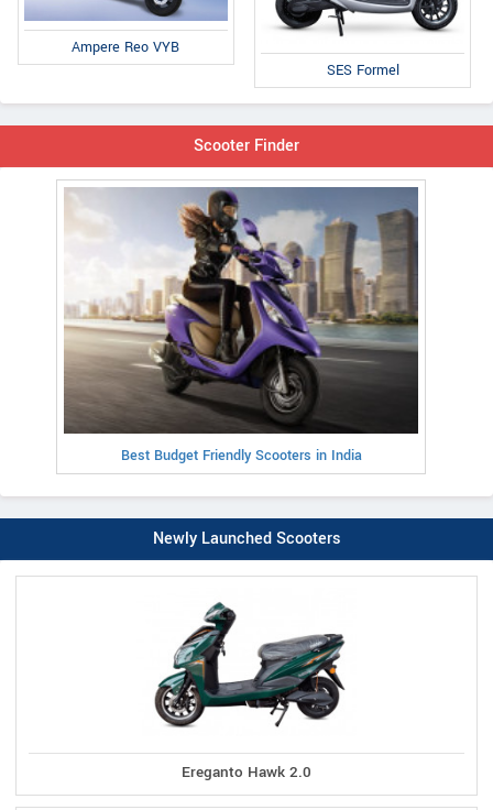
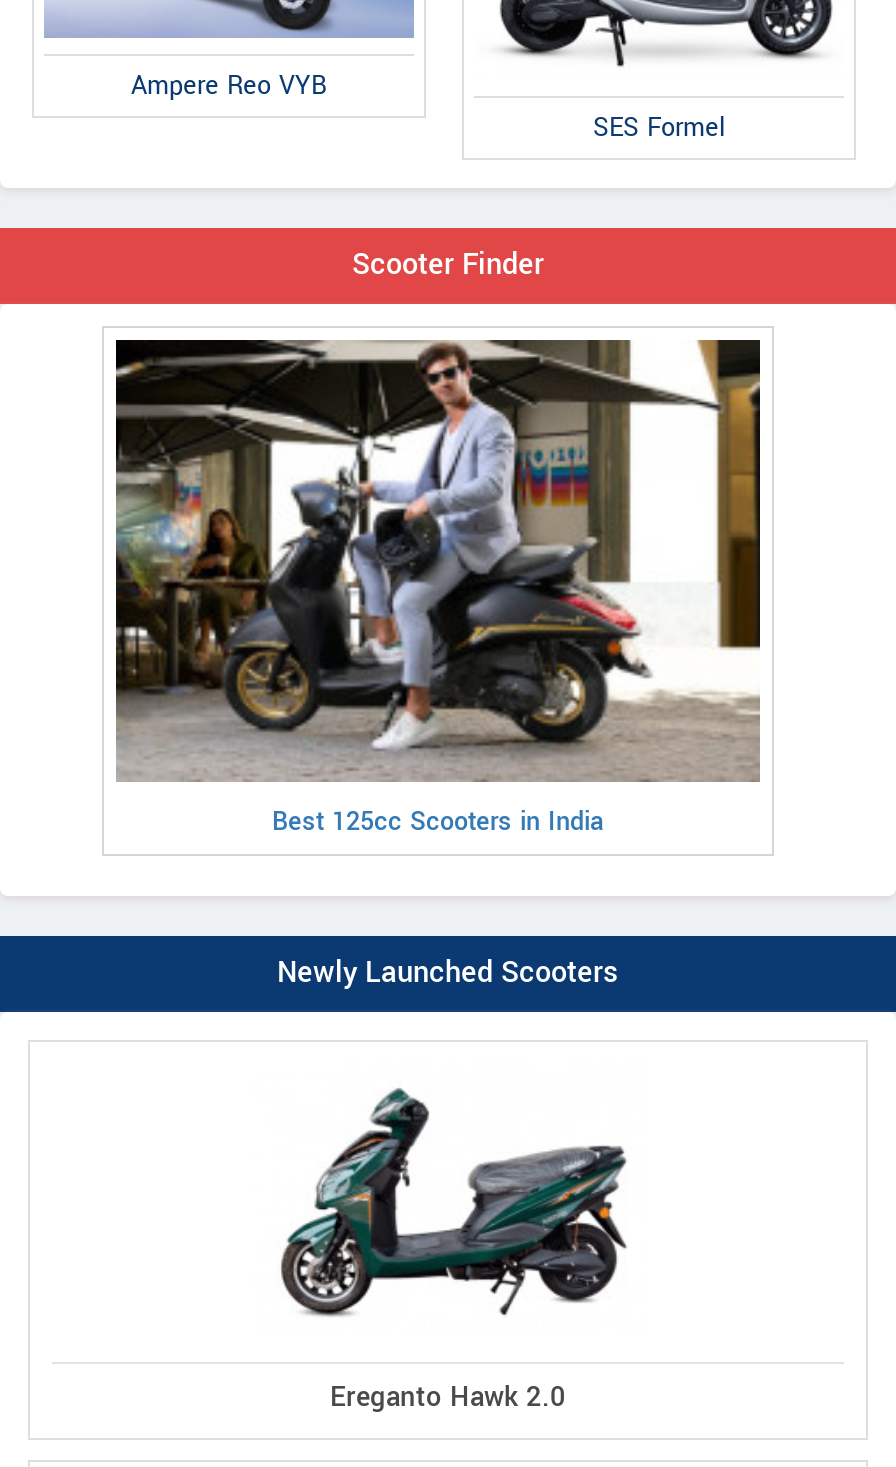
[64,186,419,466] [image] | Best Budget Friendly Scooters in India -> [114,338,762,841] [image] | Best 125cc Scooters in India

